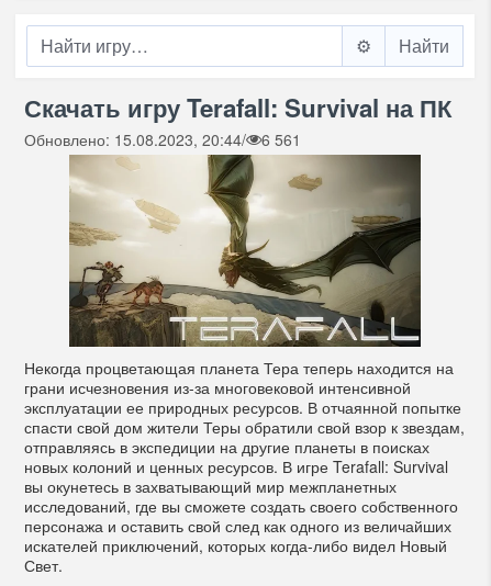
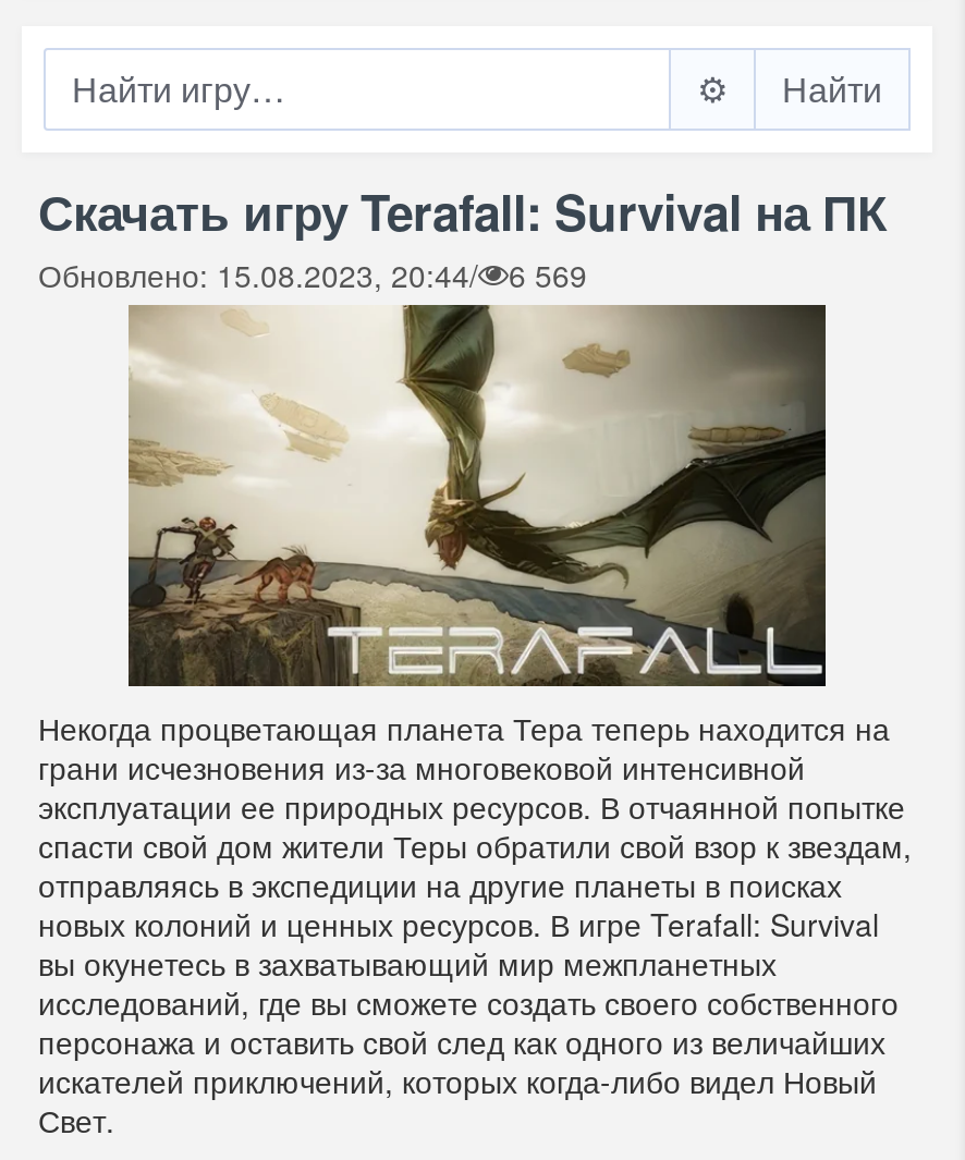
[24,128,300,150] Обновлено: 15.08.2023, 20:44/ 6 561 -> [38,253,587,296] Обновлено: 15.08.2023, 20:44/ 6 569

